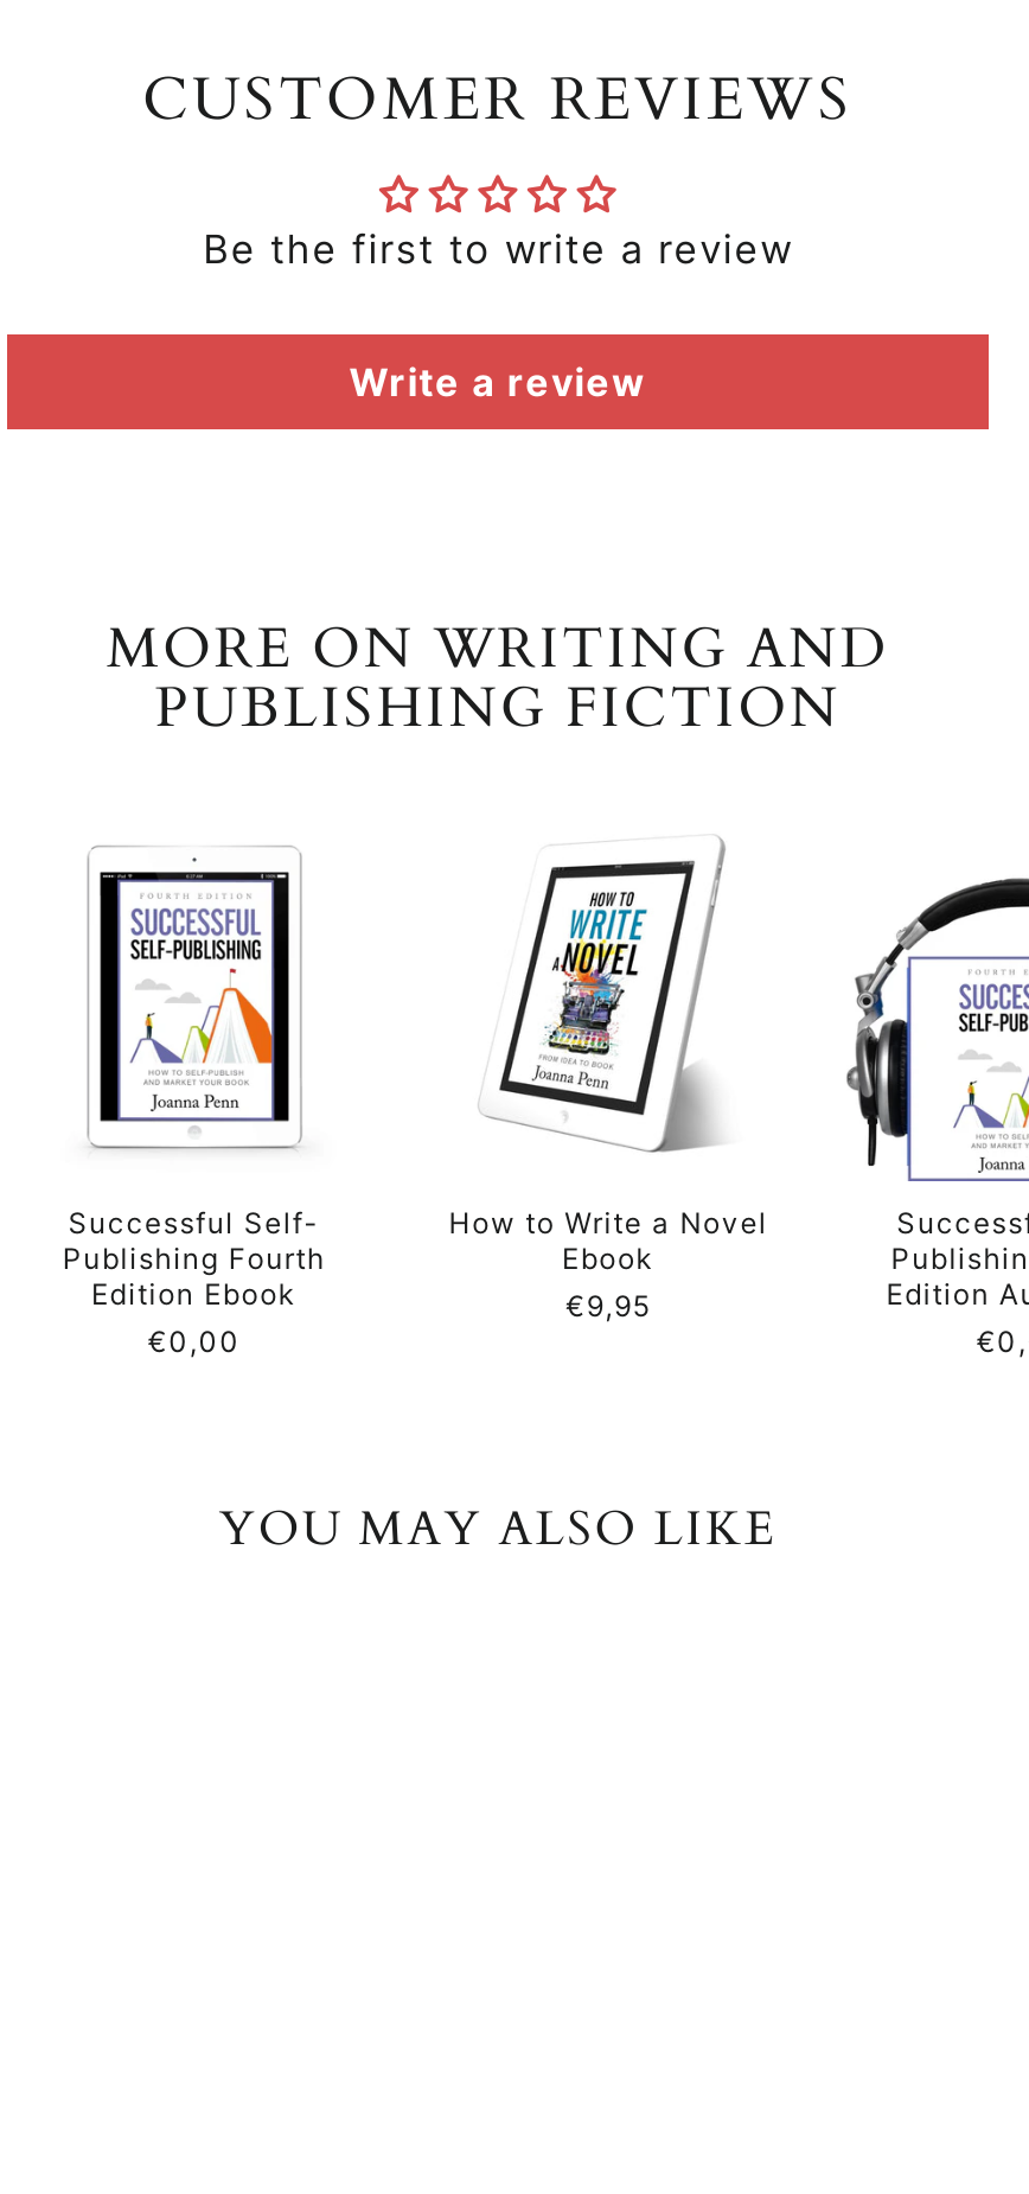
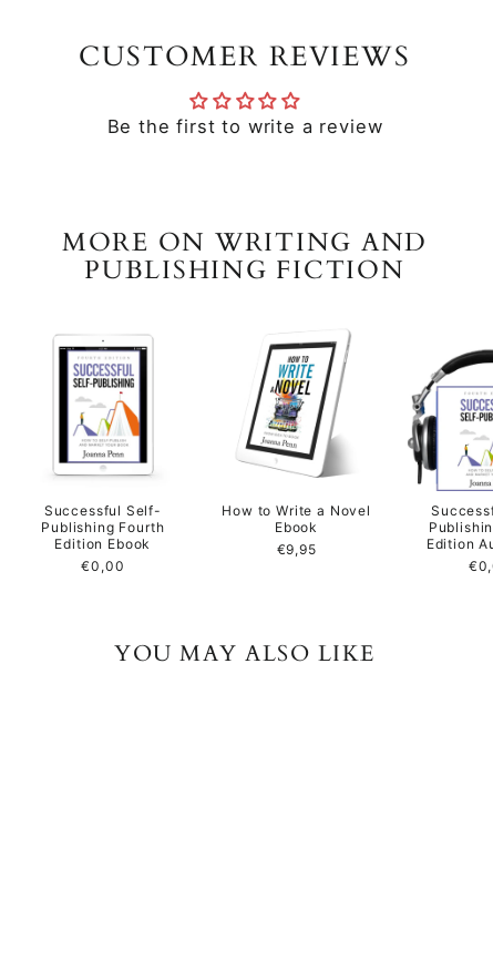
[349,357,647,404] Write a review -> none

